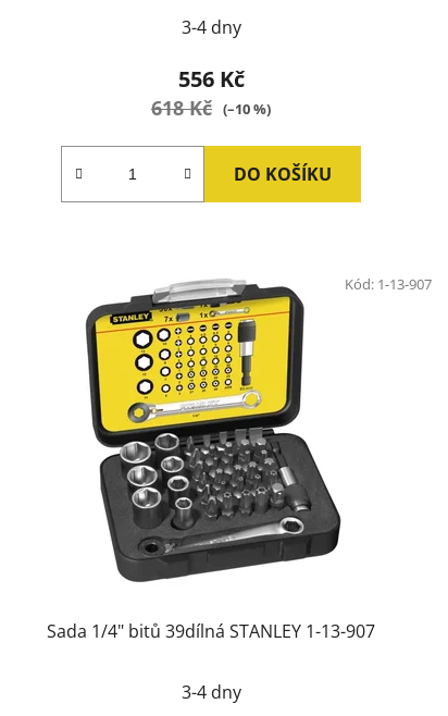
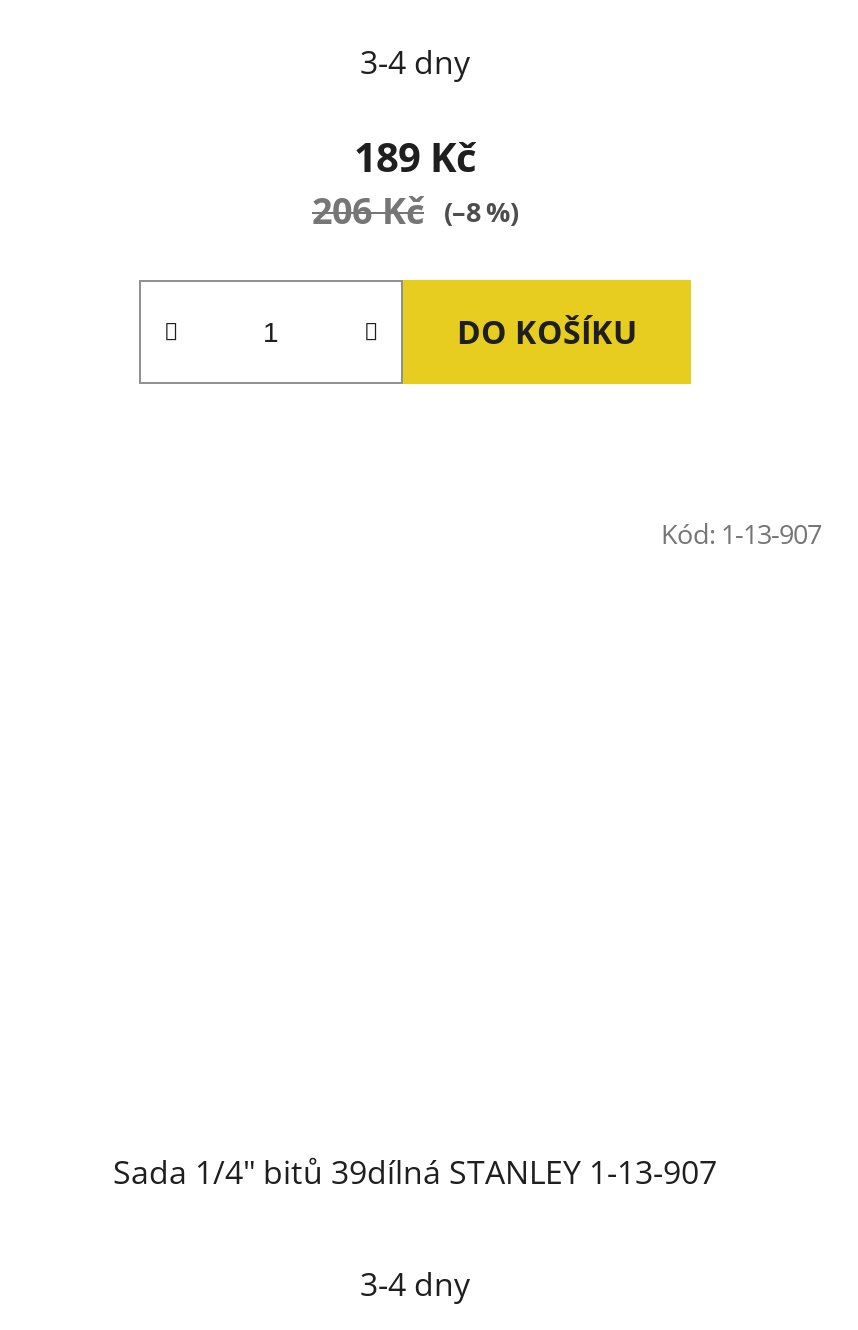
[178,64,244,94] 556 Kč -> [354,130,476,184] 189 Kč
[151,95,271,121] 618 Kč (–10 %) -> [312,186,518,234] 206 Kč (–8 %)
[85,279,341,583] [image] -> none

